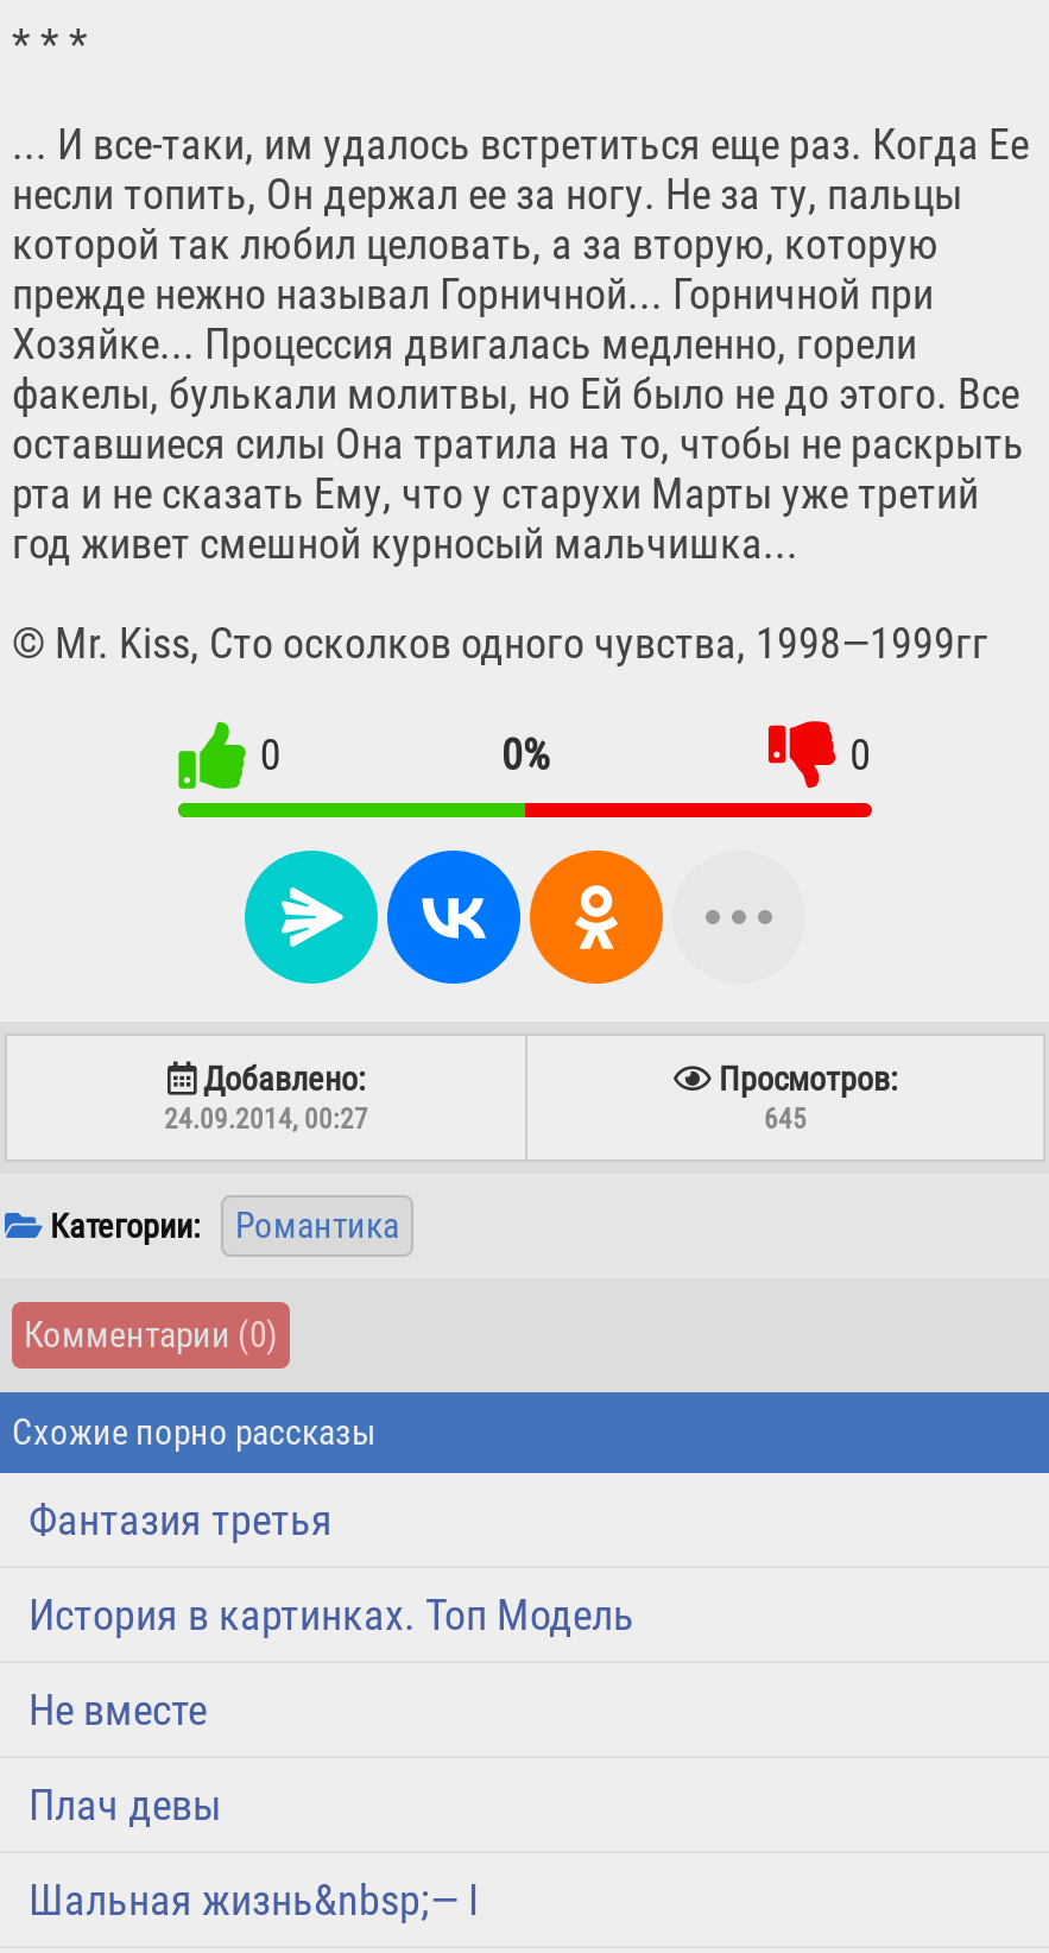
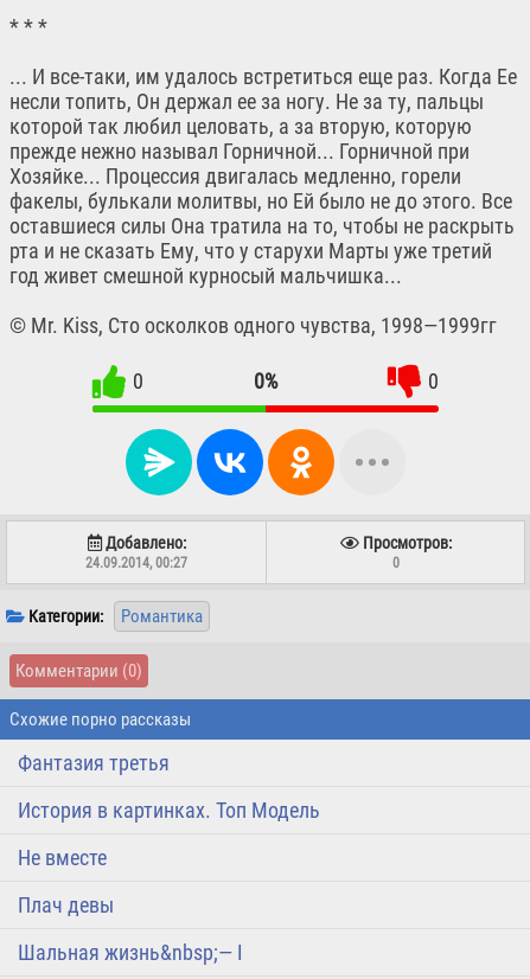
[764,1102,807,1136] 645 -> [392,555,399,571] 0

